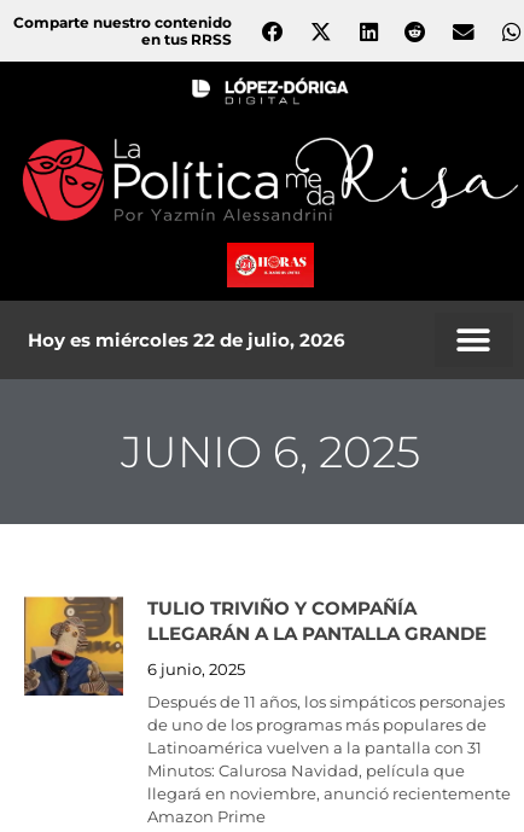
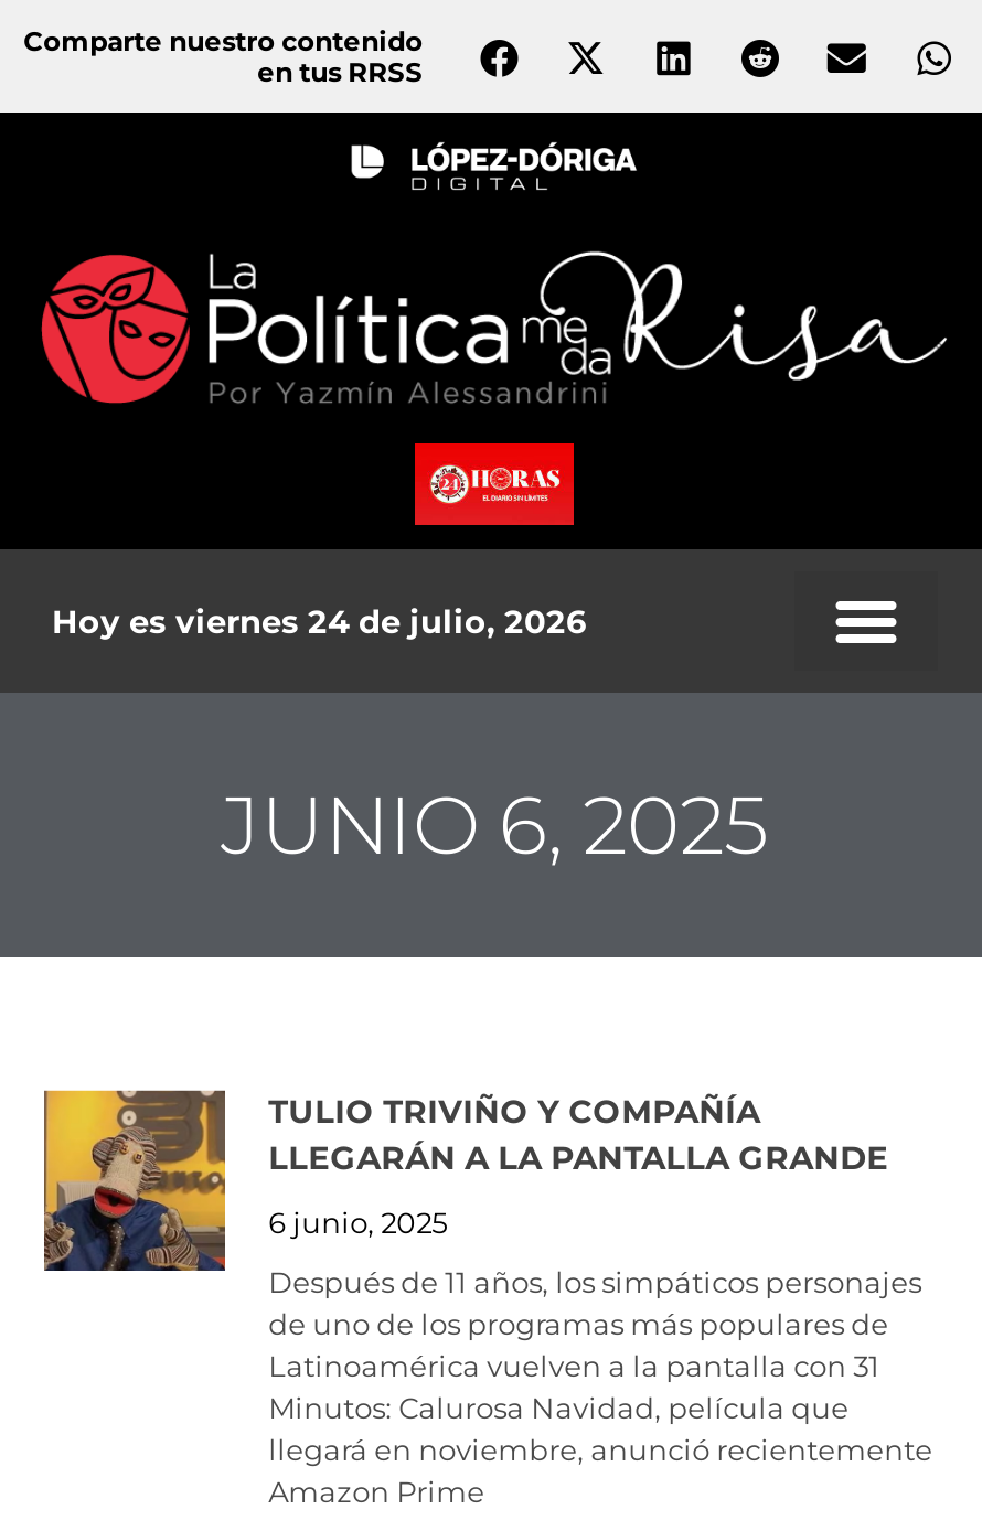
[28,329,346,351] Hoy es miércoles 22 de julio, 2026 -> [52,602,588,642] Hoy es viernes 24 de julio, 2026

